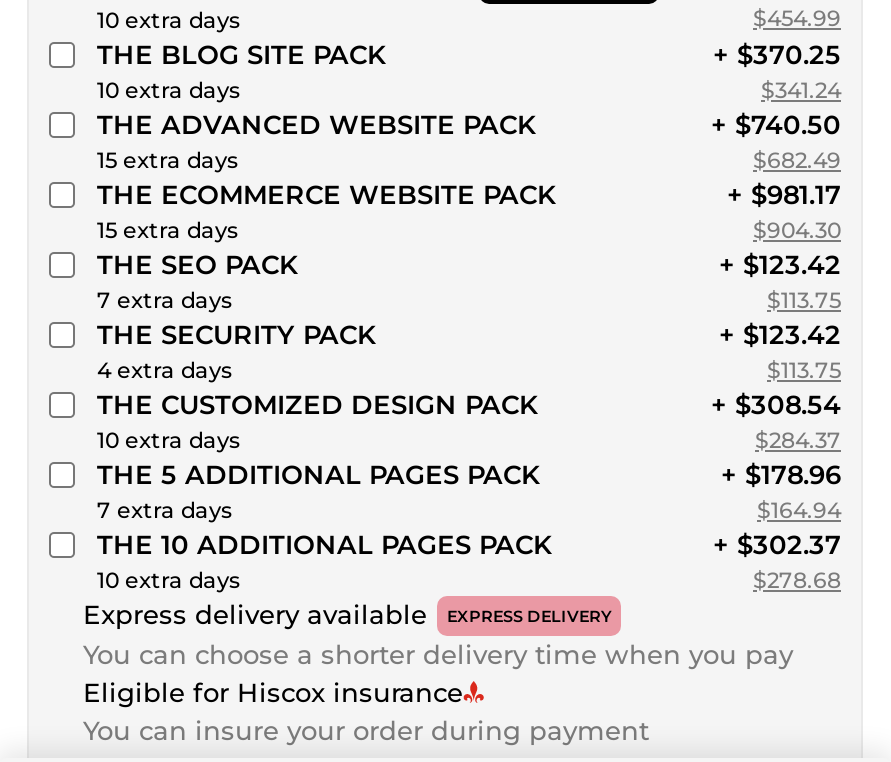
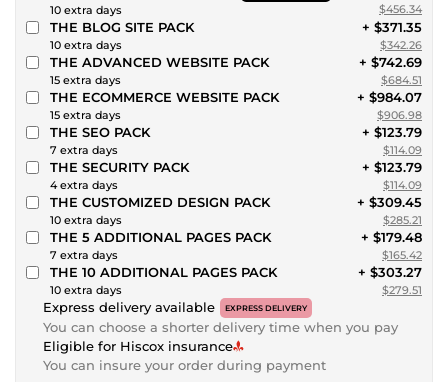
[753,4,841,32] $454.99 -> [379,2,422,16] $456.34
[713,38,841,70] + $370.25 -> [362,19,422,35] + $371.35
[761,76,841,104] $341.24 -> [380,38,422,52] $342.26
[711,108,841,140] + $740.50 -> [359,54,422,70] + $742.69
[753,146,841,174] $682.49 -> [381,73,422,87] $684.51
[727,178,841,210] + $981.17 -> [357,89,422,105] + $984.07
[753,216,841,244] $904.30 -> [377,108,422,122] $906.98
[719,248,841,280] + $123.42 -> [362,124,422,140] + $123.79
[767,286,841,314] $113.75 -> [383,143,422,157] $114.09
[719,318,841,350] + $123.42 -> [362,159,422,175] + $123.79
[767,356,841,384] $113.75 -> [383,178,422,192] $114.09
[711,388,841,420] + $308.54 -> [357,194,422,210] + $309.45
[755,426,841,454] $284.37 -> [383,213,422,227] $285.21
[721,458,841,490] + $178.96 -> [361,229,422,245] + $179.48
[757,496,841,524] $164.94 -> [382,248,422,262] $165.42
[713,528,841,560] + $302.37 -> [358,264,422,280] + $303.27
[753,566,841,594] $278.68 -> [382,283,422,297] $279.51

